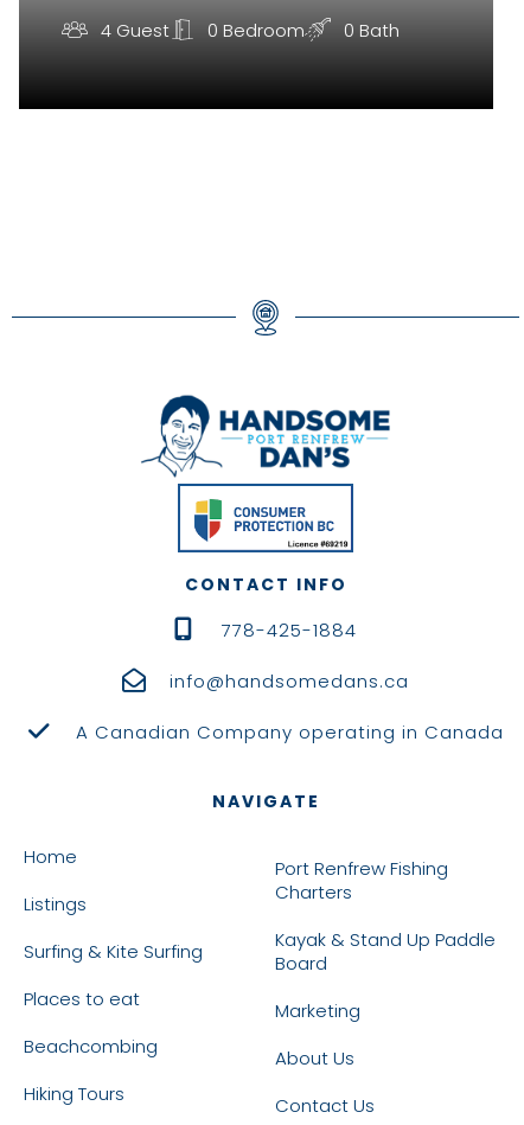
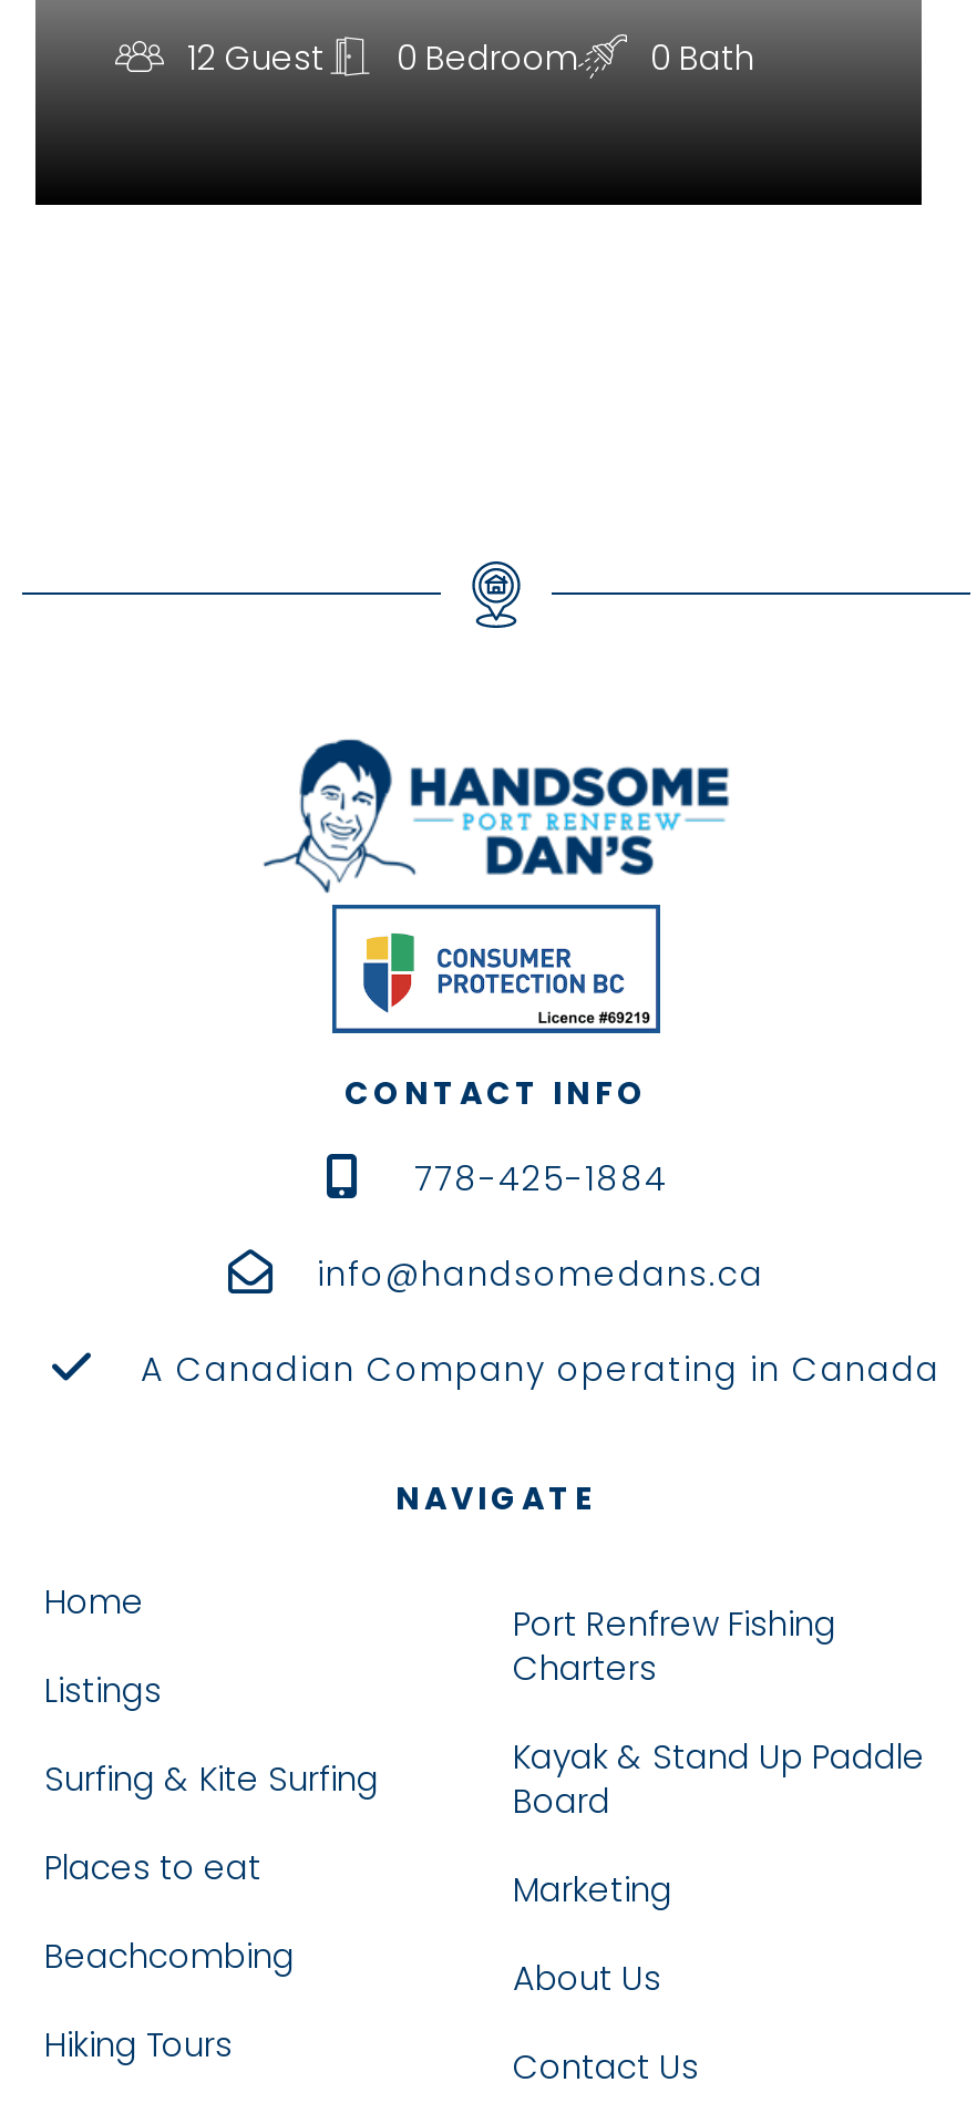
[100,17,399,42] 4 Guest 0 Bedroom 0 Bath -> [187,33,754,80] 12 Guest 0 Bedroom 0 Bath

